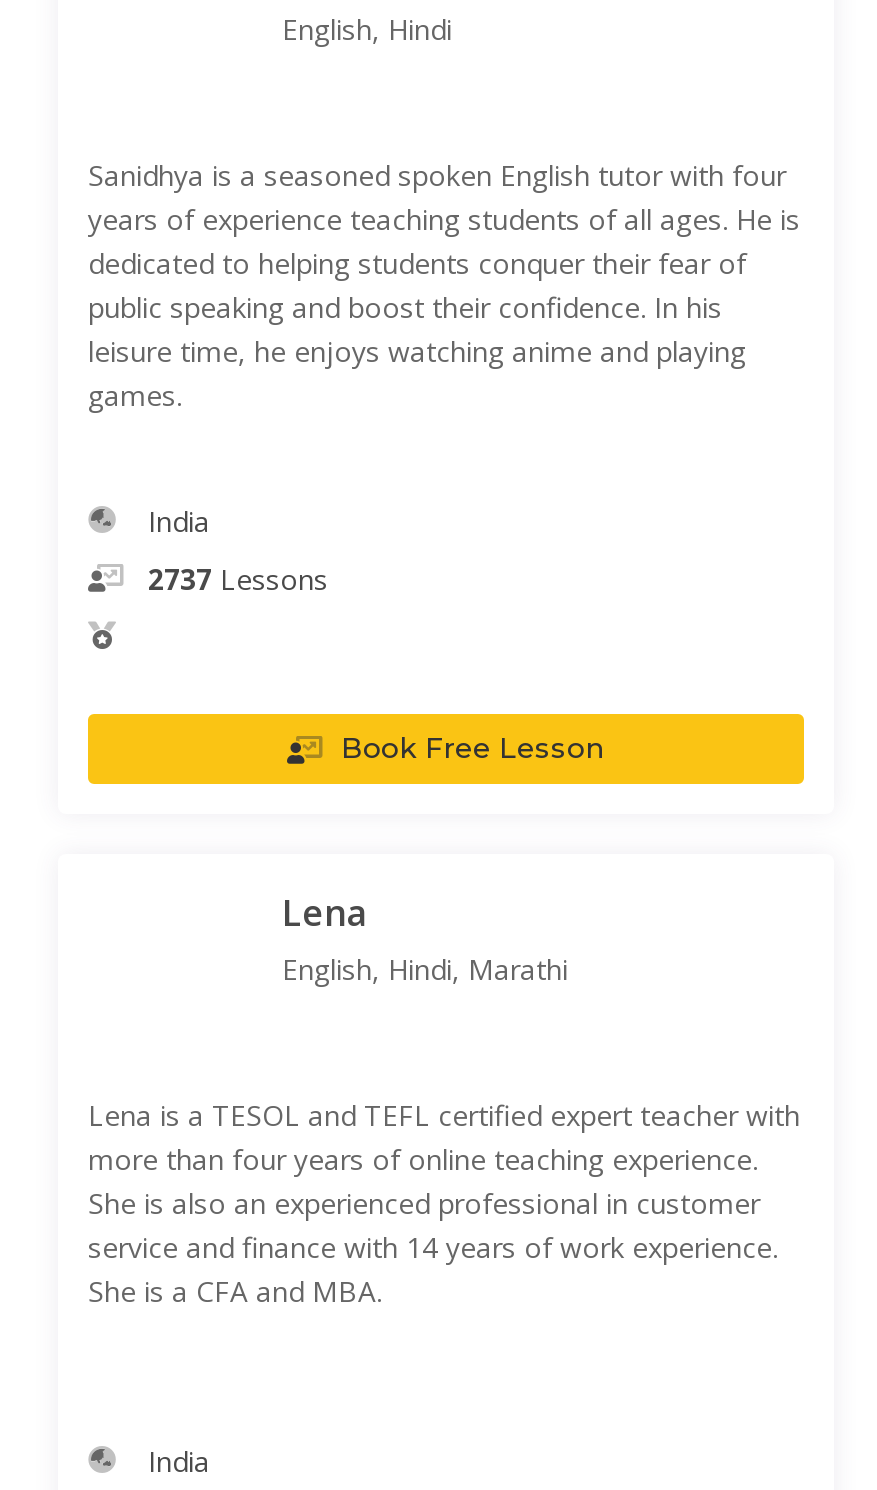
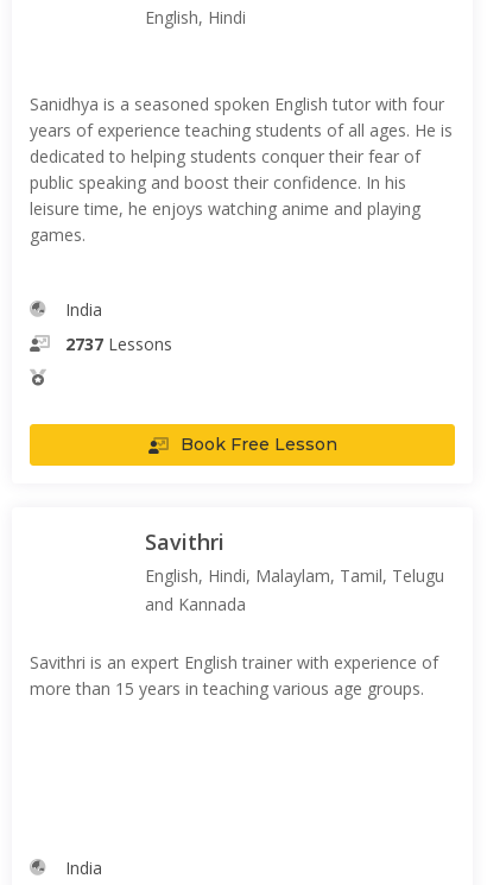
[282,888,568,987] Lena | English, Hindi, Marathi -> [145,527,444,615] Savithri | English, Hindi, Malaylam, Tamil, Telugu | and Kannada
[88,1096,800,1310] Lena is a TESOL and TEFL certified expert teacher with | more than four years of online teaching experience. | She is also an experienced professional in customer | service and finance with 14 years of work experience. | She is a CFA and MBA. -> [30,651,438,700] Savithri is an expert English trainer with experience of | more than 15 years in teaching various age groups.

